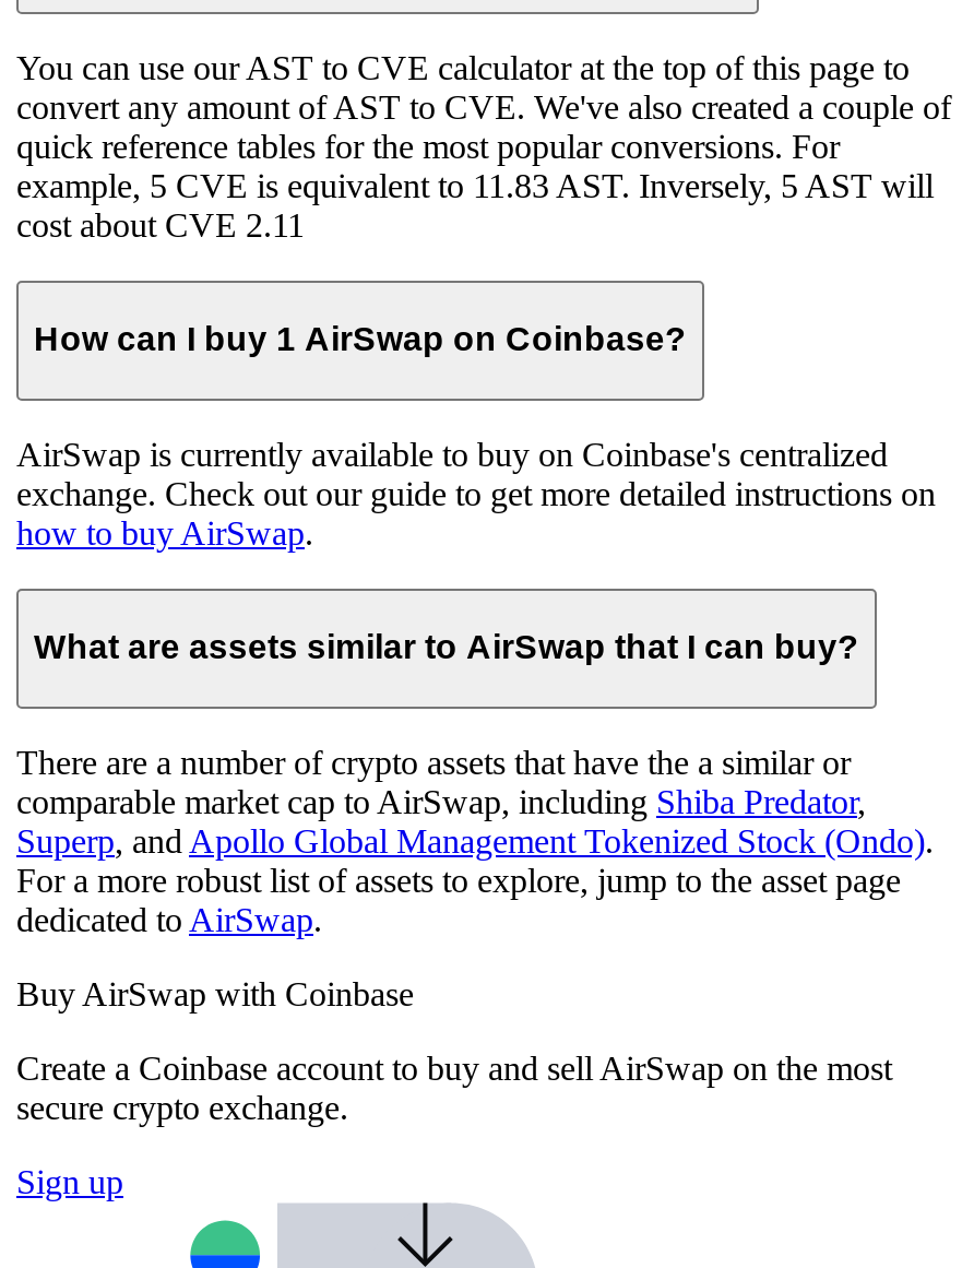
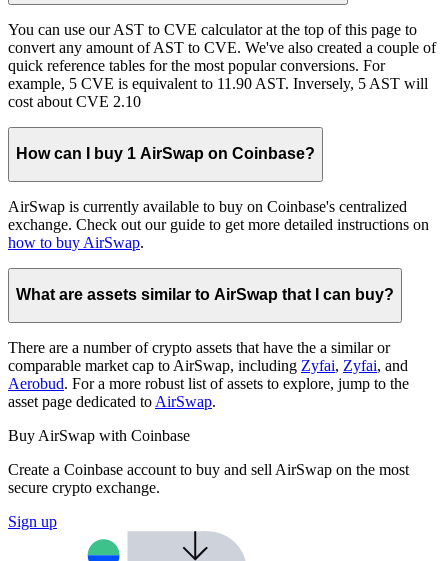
[16,166,934,204] example, 5 CVE is equivalent to 11.83 AST. Inversely, 5 AST will -> [8,75,428,92] example, 5 CVE is equivalent to 11.90 AST. Inversely, 5 AST will
[16,206,305,243] cost about CVE 2.11 -> [8,93,141,110] cost about CVE 2.10
[16,783,934,938] comparable market cap to AirSwap, including Shiba Predator, | Superp, and Apollo Global Management Tokenized Stock (Ondo). | For a more robust list of assets to explore, jump to the asset page | dedicated to AirSwap. -> [8,357,409,410] comparable market cap to AirSwap, including Zyfai, Zyfai, and | Aerobud. For a more robust list of assets to explore, jump to the | asset page dedicated to AirSwap.

